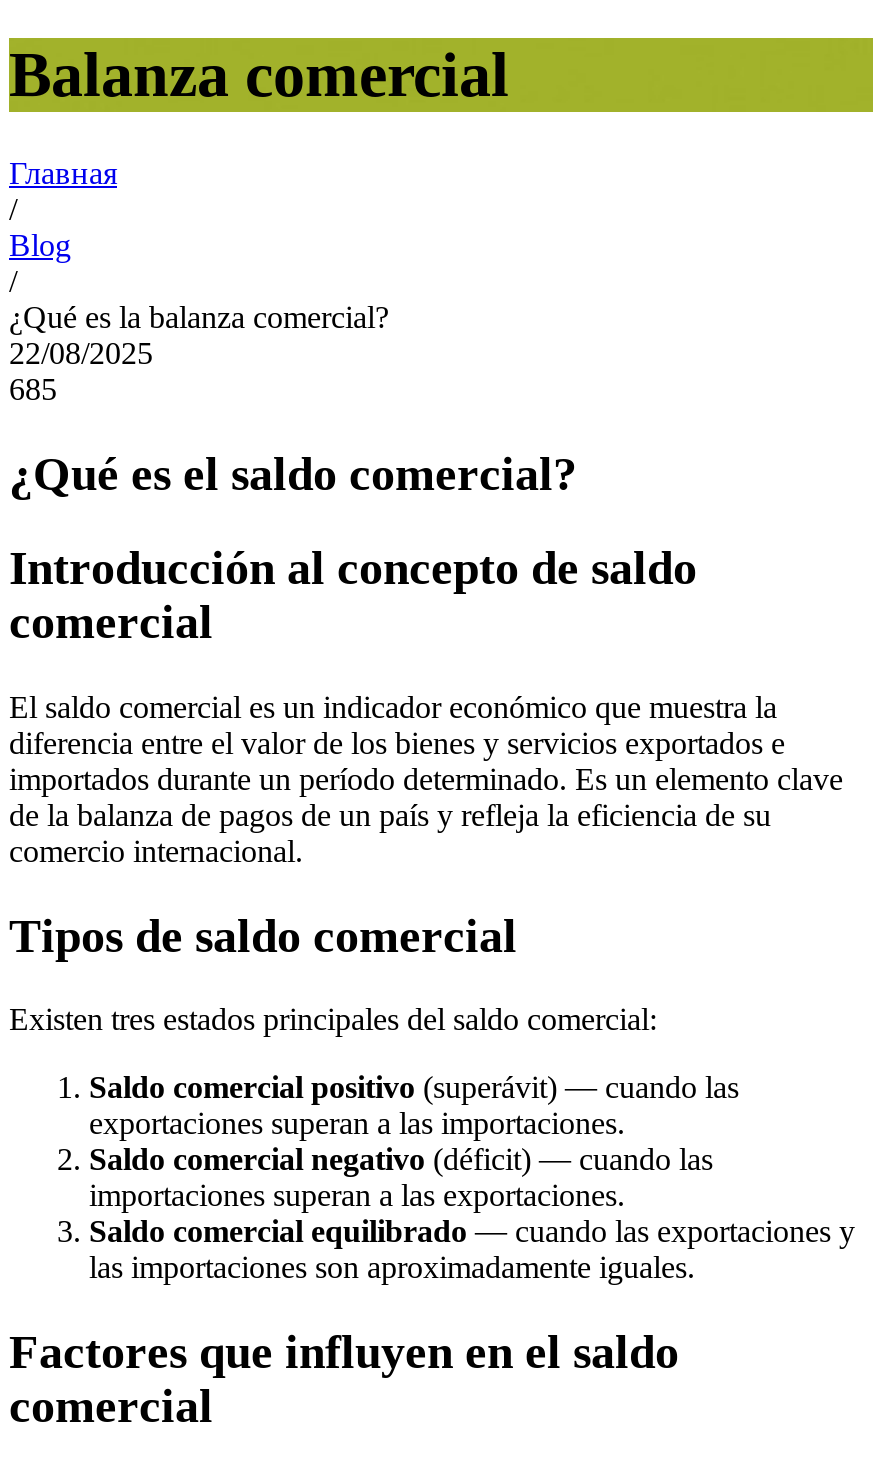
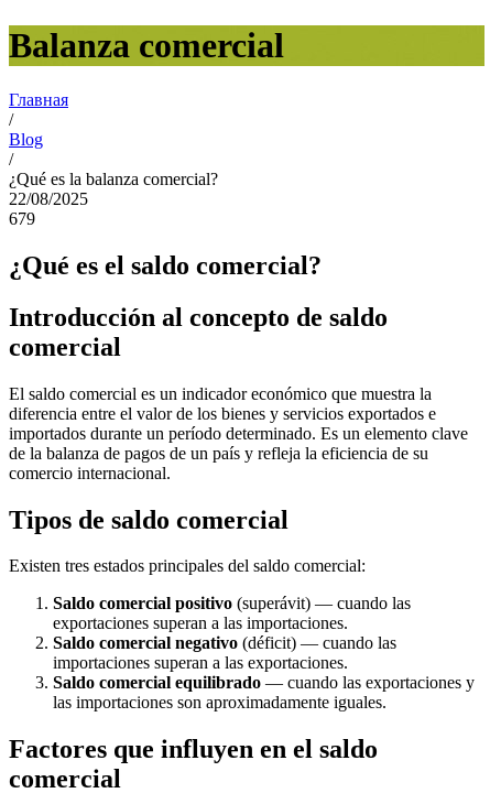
[9,372,57,406] 685 -> [9,209,35,228] 679

